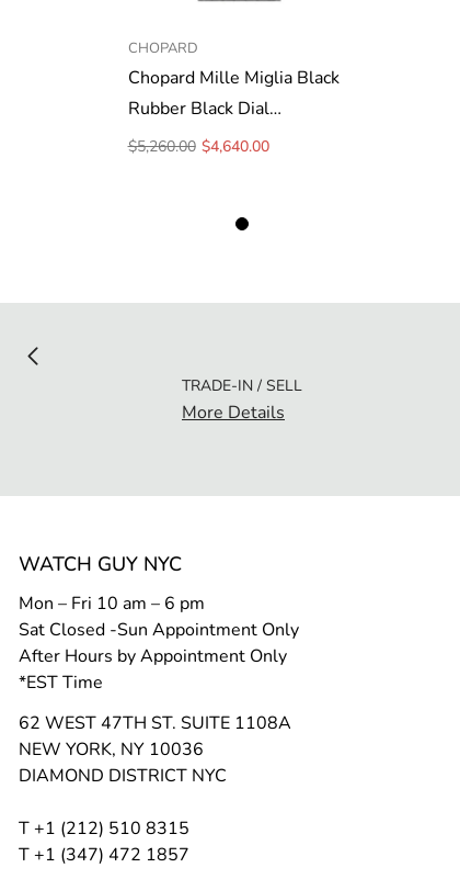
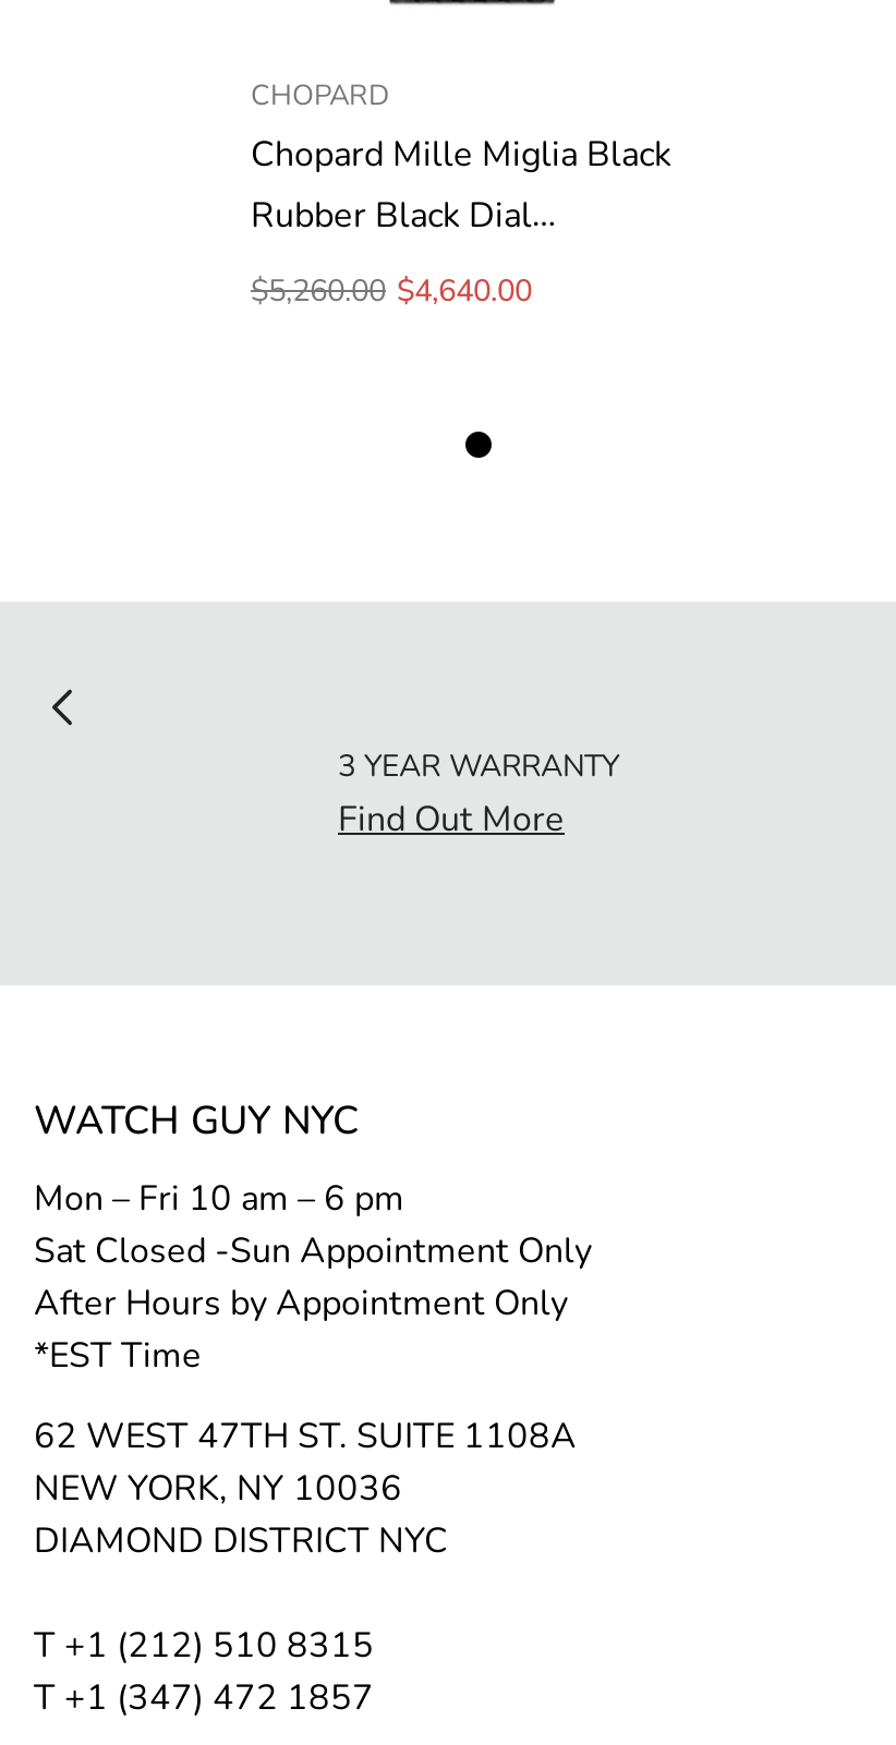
[182,375,302,424] TRADE-IN / SELL | More Details -> [338,745,619,843] 3 YEAR WARRANTY | Find Out More

